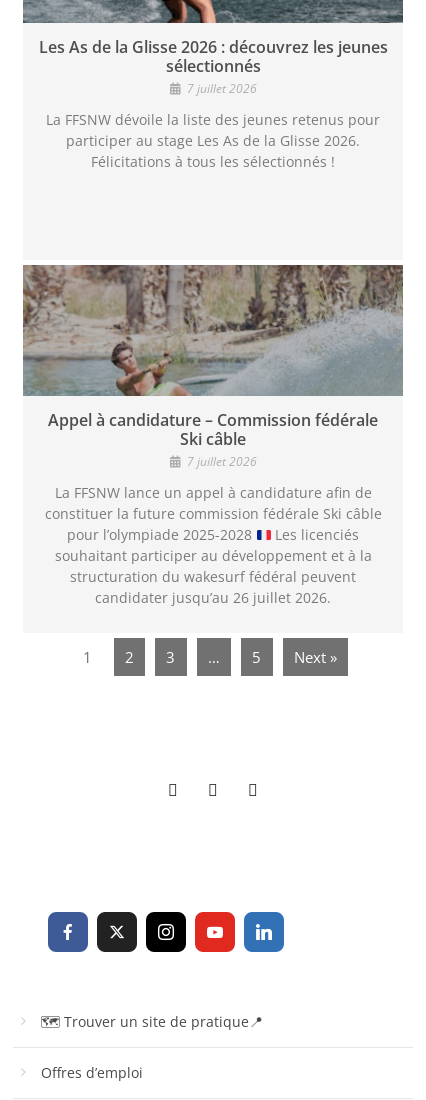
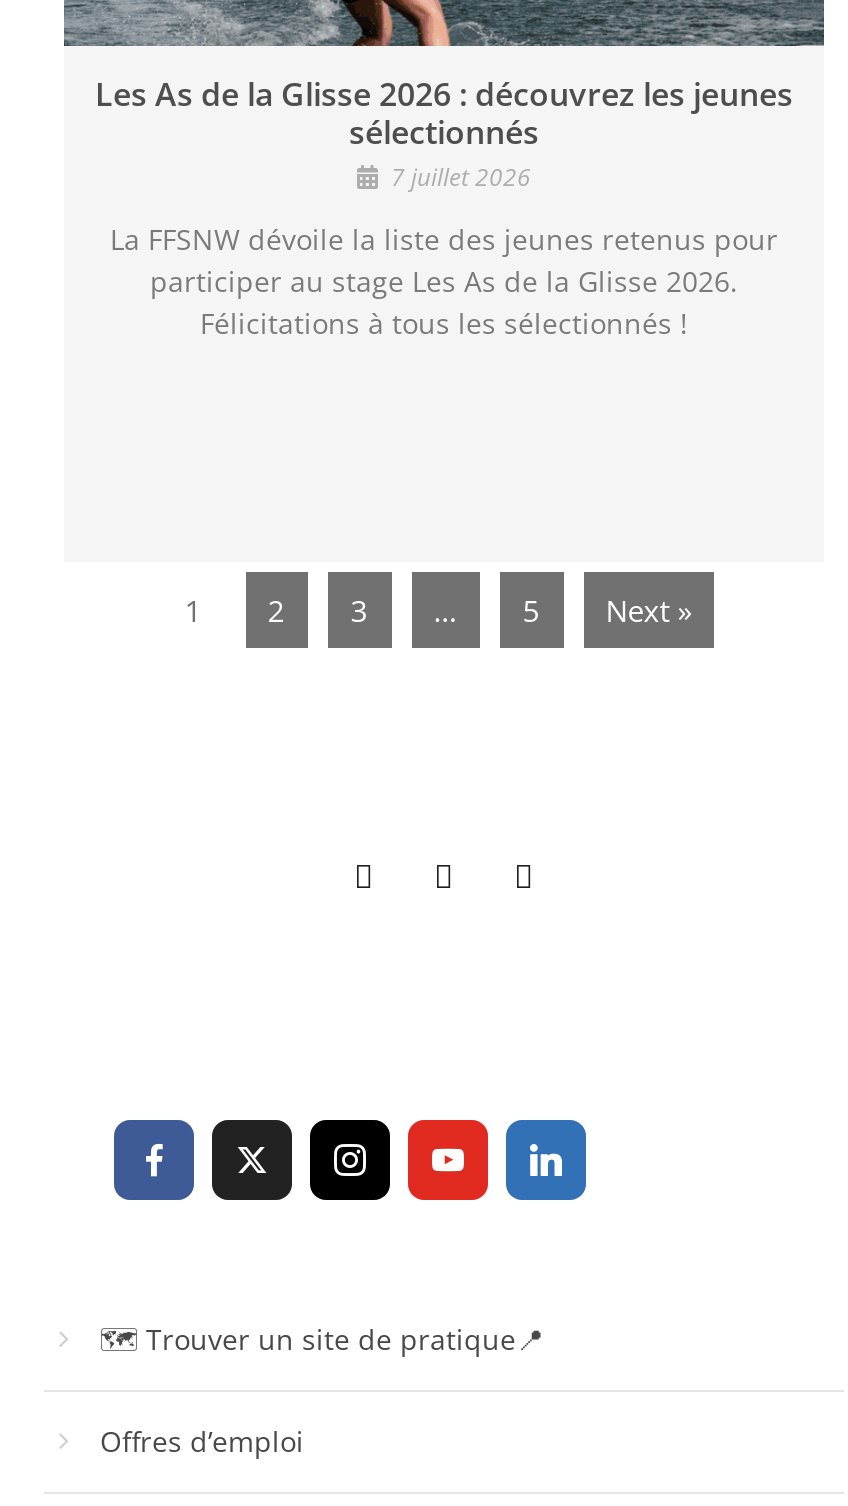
[22,264,404,607] [image] | Appel à candidature – Commission fédérale | Ski câble | 7 juillet 2026 | La FFSNW lance un appel à candidature afin de | constituer la future commission fédérale Ski câble | pour l’olympiade 2025-2028 | Les licenciés | souhaitant participer au développement et à la | structuration du wakesurf fédéral peuvent | candidater jusqu’au 26 juillet 2026. -> none

